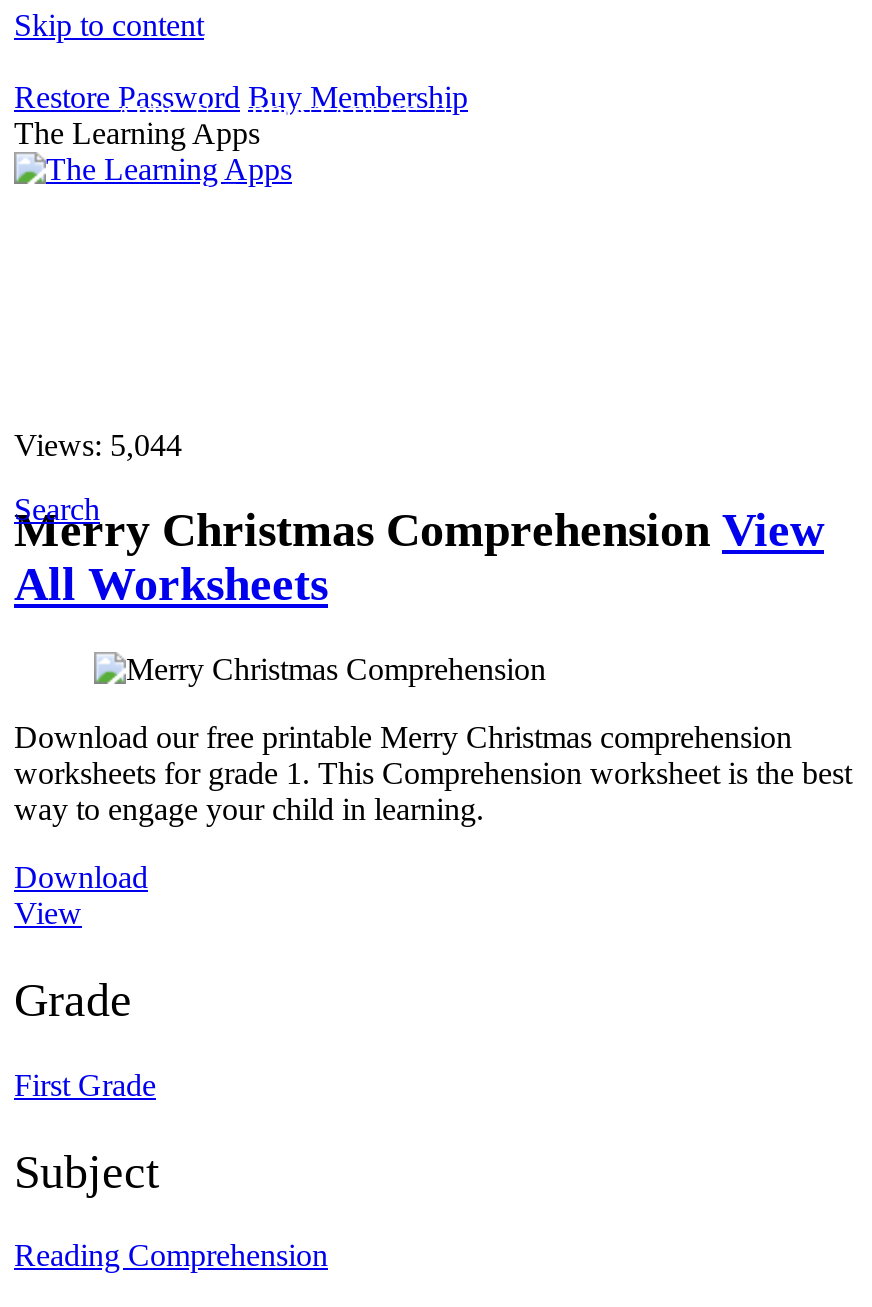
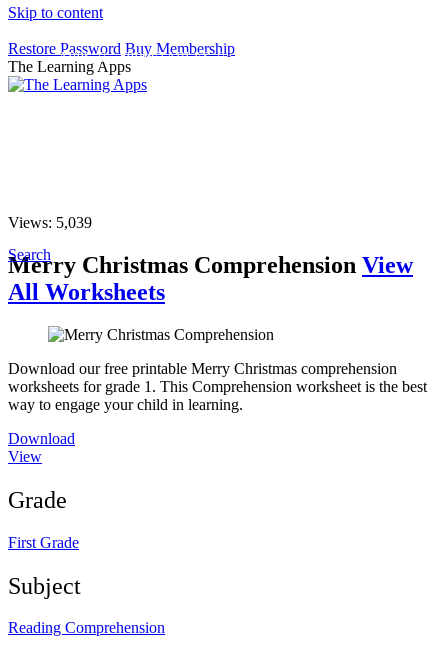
[14,428,182,462] Views: 5,044 -> [8,214,92,231] Views: 5,039

